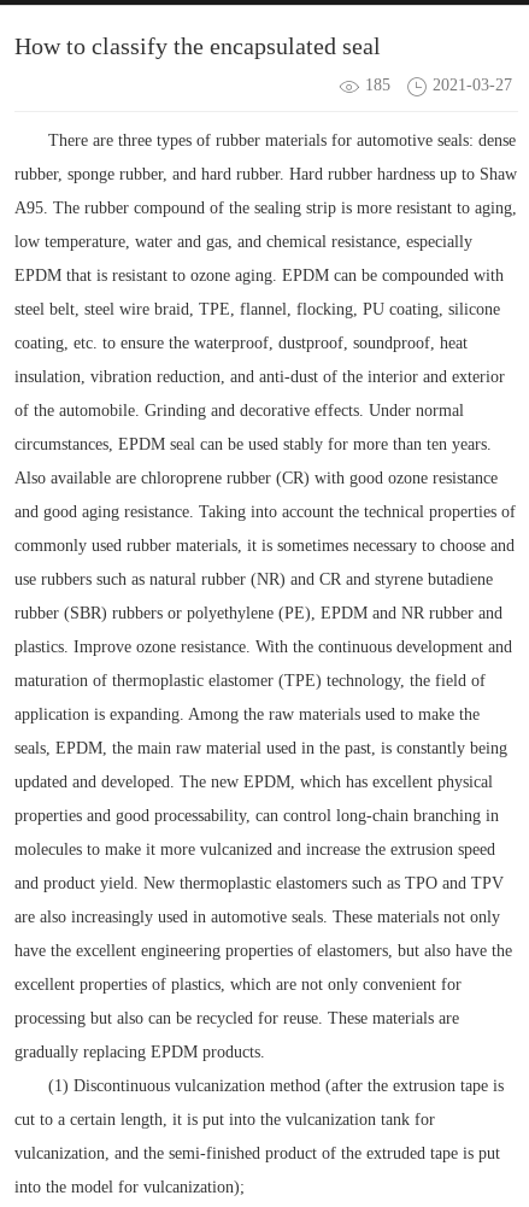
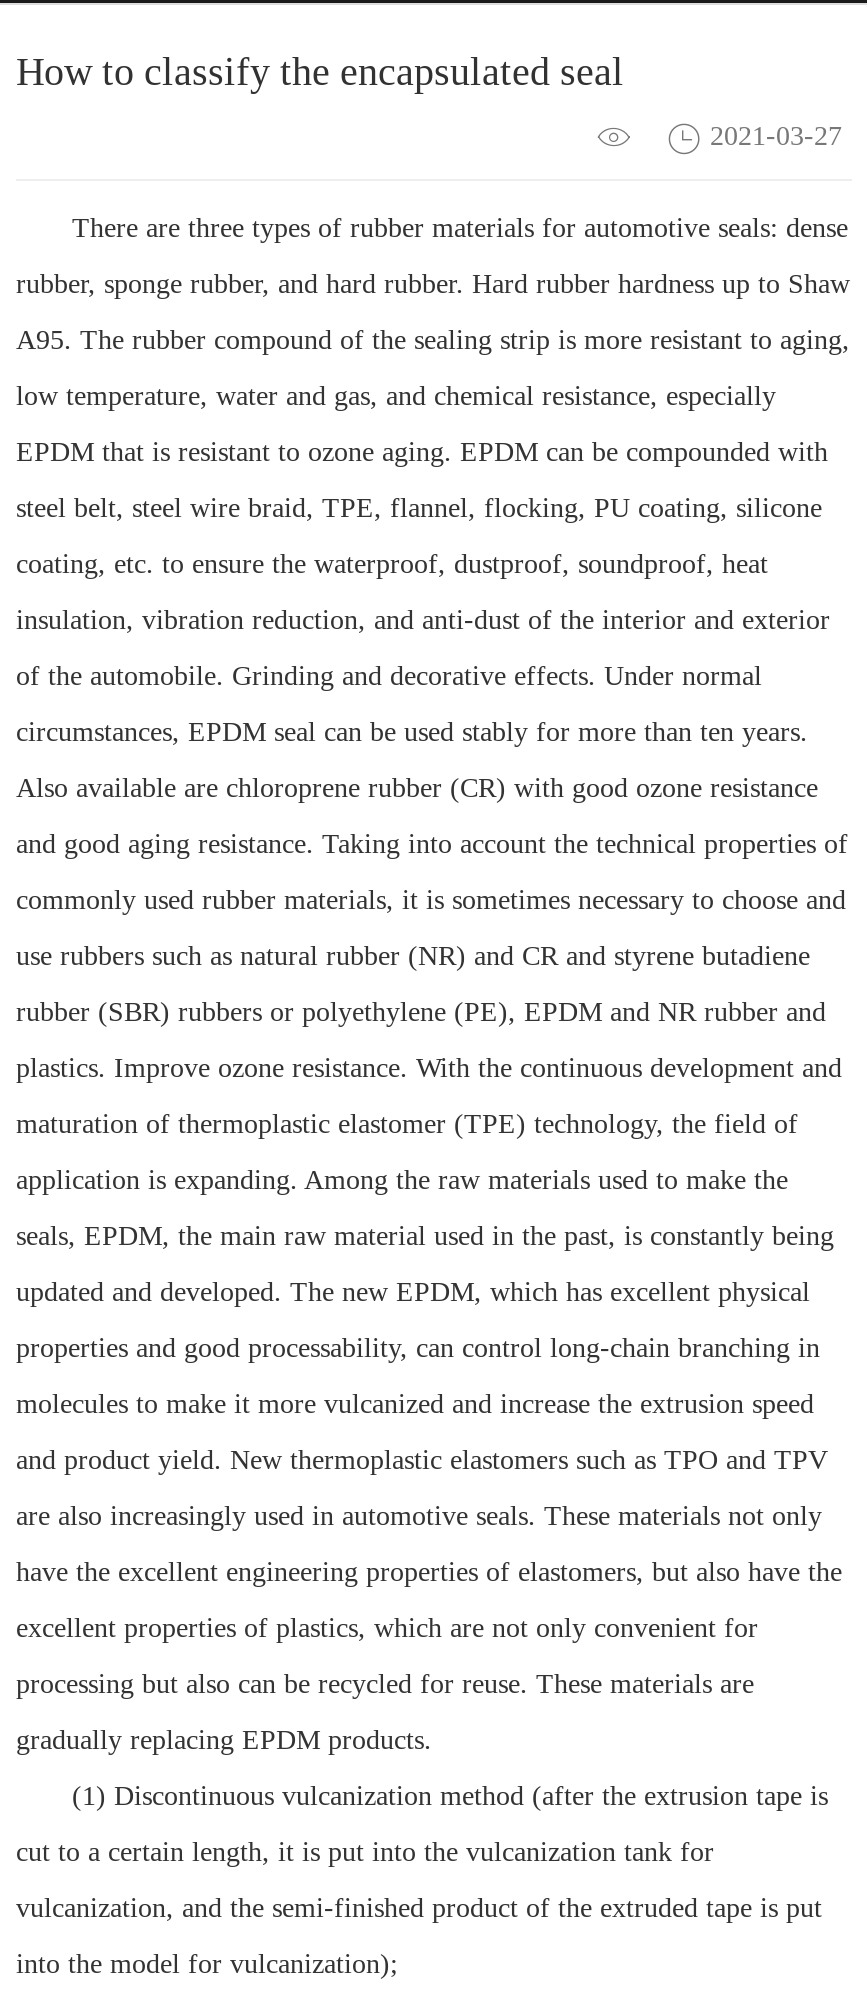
[365,76,390,94] 185 -> none

